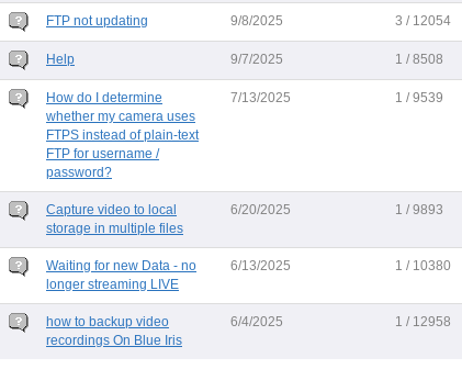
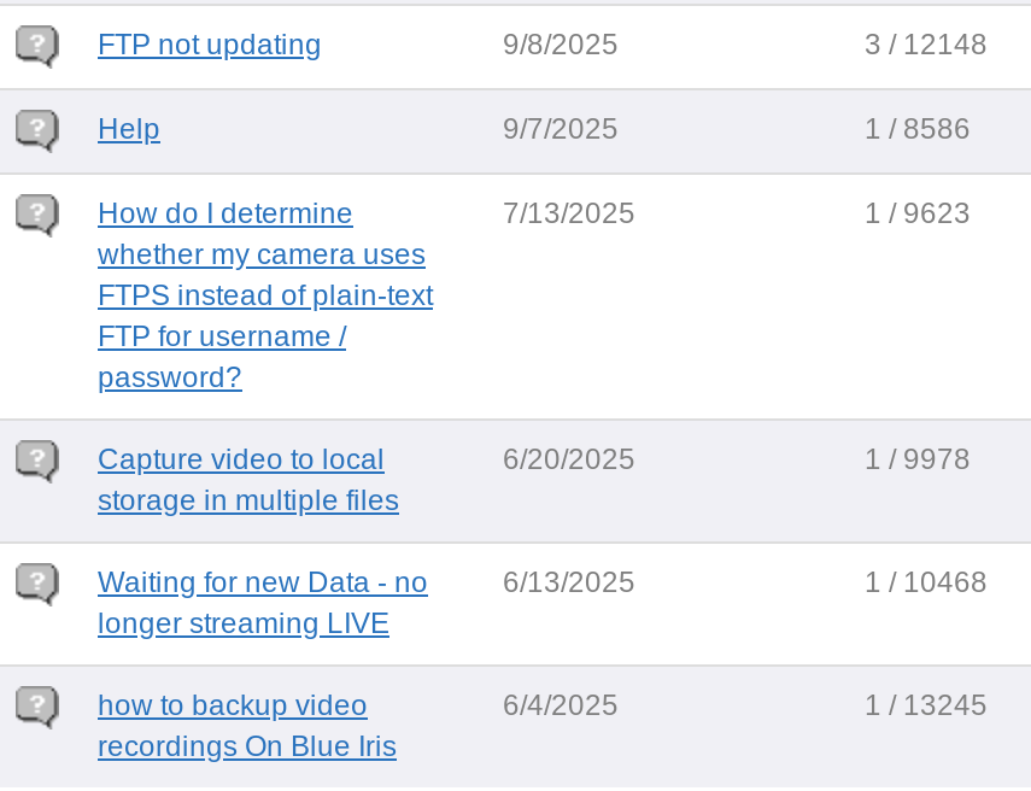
[395,13,451,29] 3 / 12054 -> [865,28,988,61] 3 / 12148
[395,52,443,67] 1 / 8508 -> [865,112,971,146] 1 / 8586
[395,90,443,105] 1 / 9539 -> [865,197,971,230] 1 / 9623
[395,202,443,217] 1 / 9893 -> [865,443,971,476] 1 / 9978
[395,258,451,273] 1 / 10380 -> [865,566,988,599] 1 / 10468
[395,314,451,329] 1 / 12958 -> [865,689,988,722] 1 / 13245

